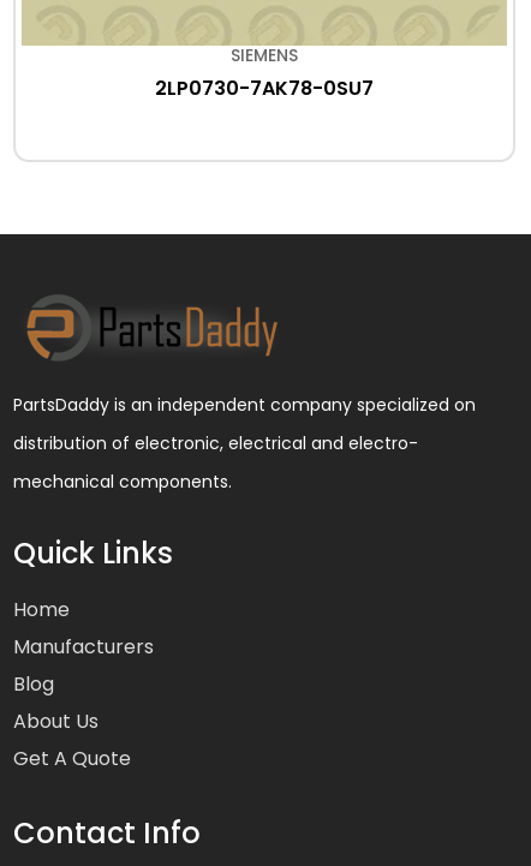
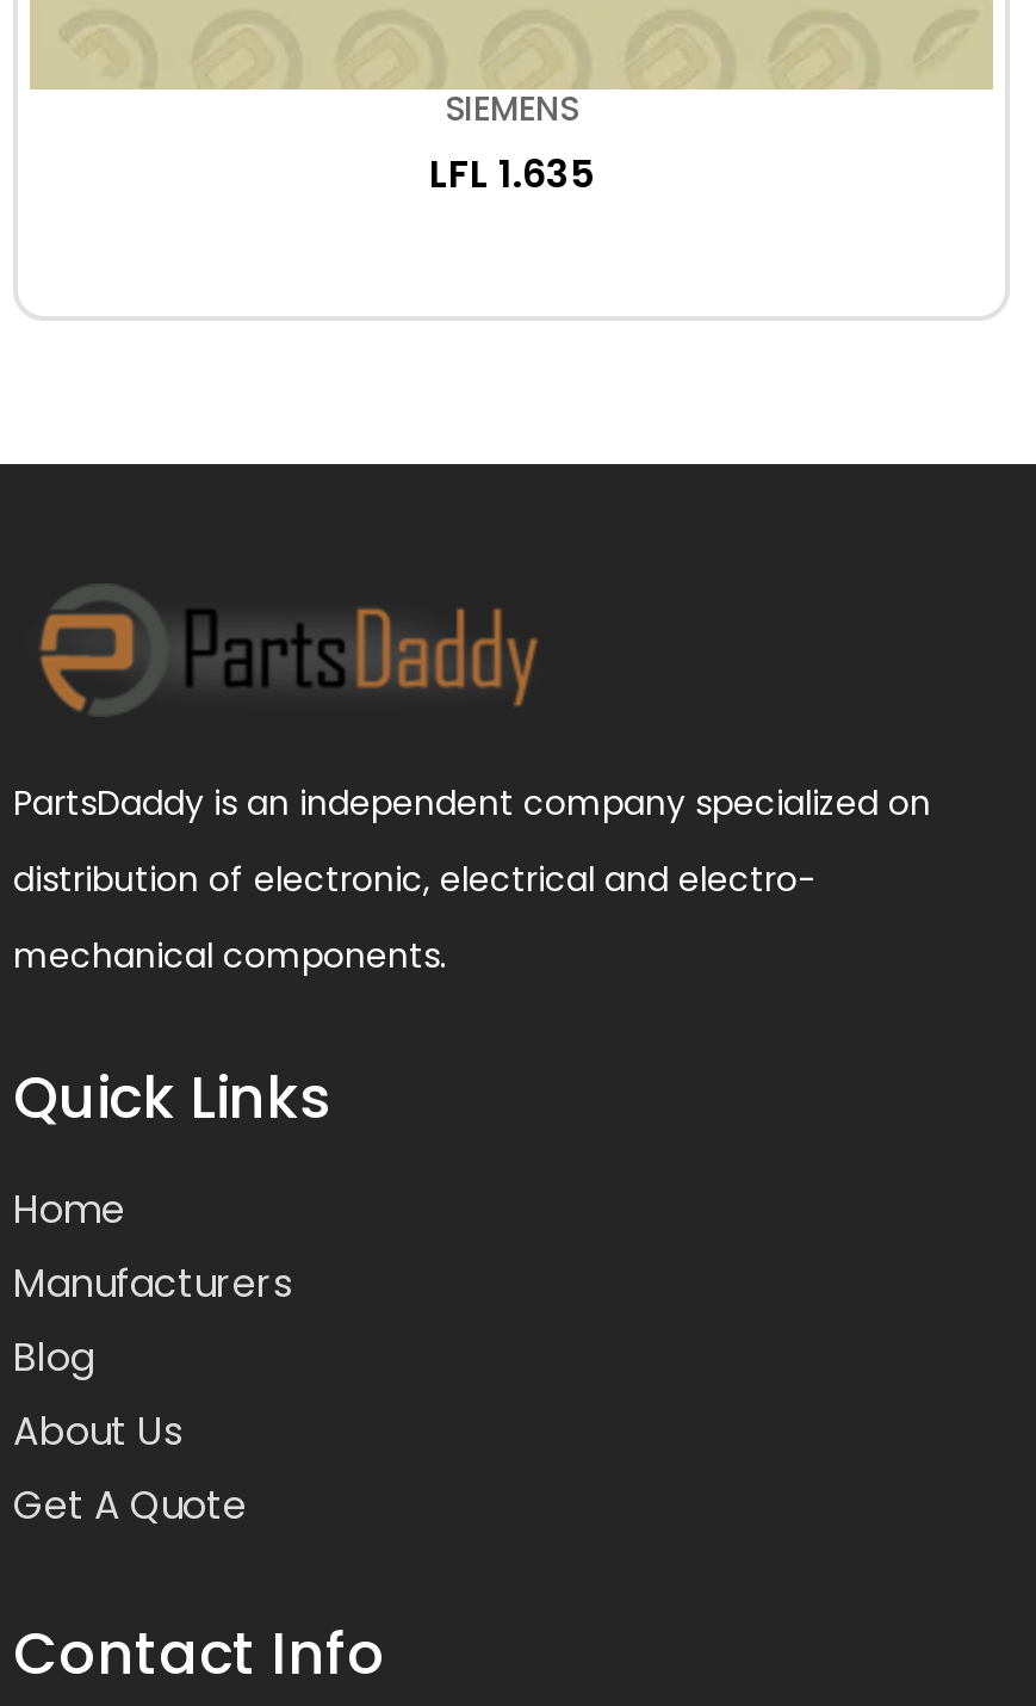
[155,74,374,102] 2LP0730-7AK78-0SU7 -> [429,147,594,202] LFL 1.635

